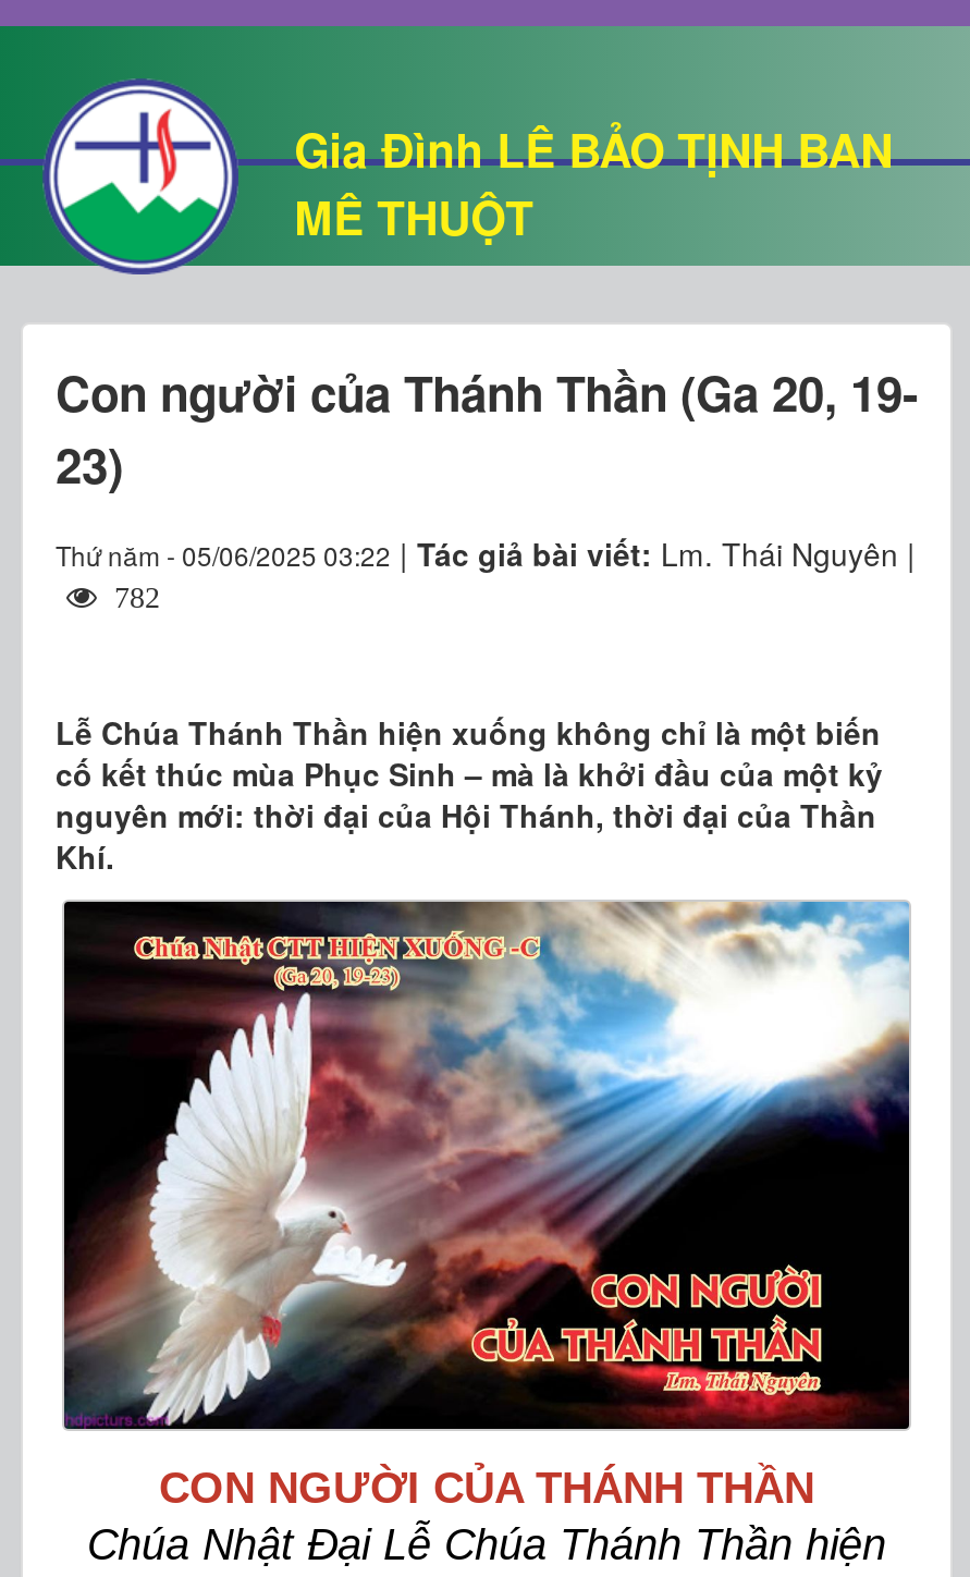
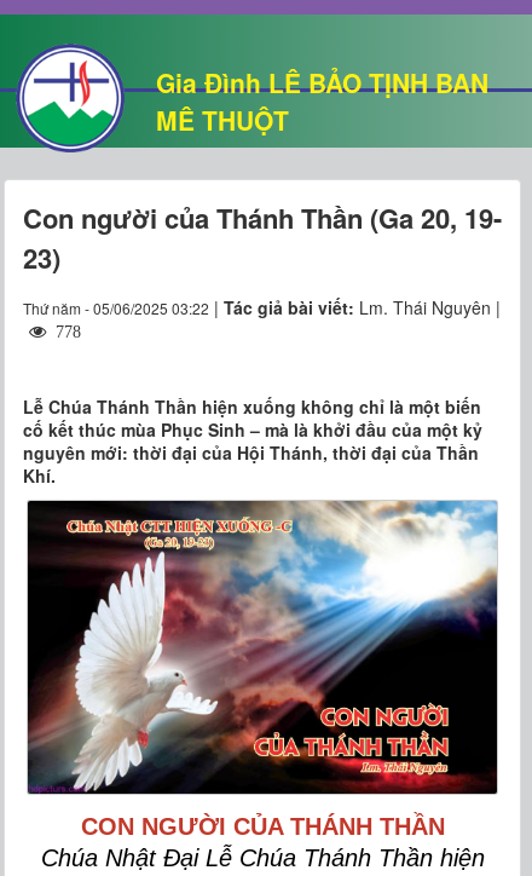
[97,582,160,612] 782 -> [46,323,81,340] 778

